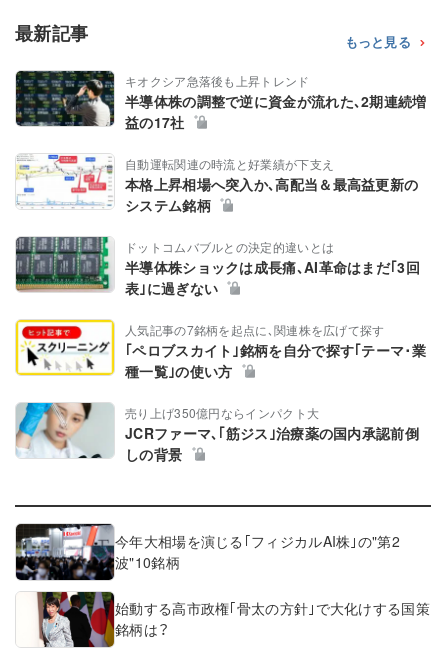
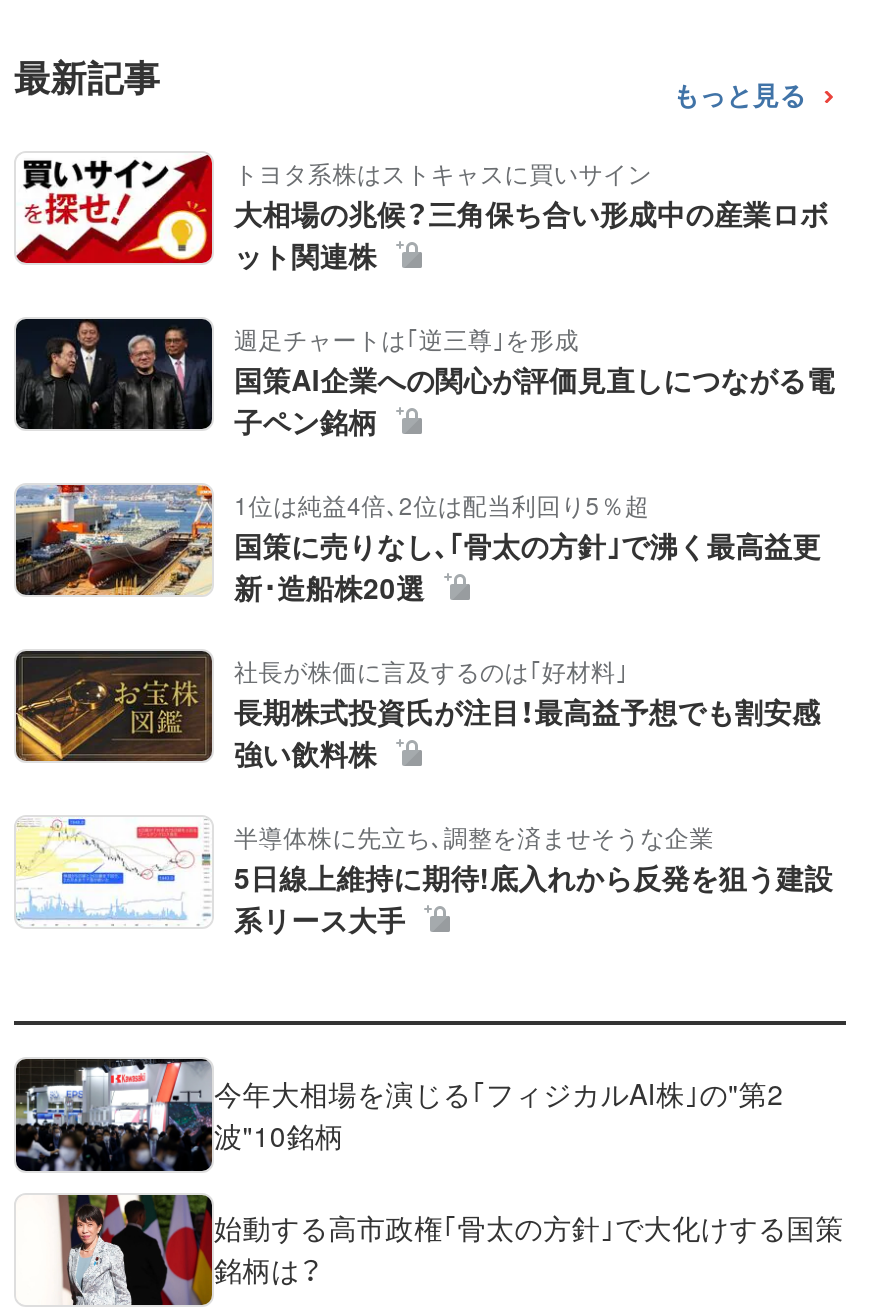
[15,70,427,132] [image] | キオクシア急落後も上昇トレンド | 半導体株の調整で逆に資金が流れた､2期連続増 | 益の17社 -> [16,153,829,276] [image] | トヨタ系株はストキャスに買いサイン | 大相場の兆候？三角保ち合い形成中の産業ロボ | ット関連株
[16,154,418,215] [image] | 自動運転関連の時流と好業績が下支え | 本格上昇相場へ突入か､高配当＆最高益更新の | システム銘柄 -> [14,317,835,442] [image] | 週足チャートは｢逆三尊｣を形成 | 国策AI企業への関心が評価見直しにつながる電 | 子ペン銘柄
[16,236,420,298] [image] | ドットコムバブルとの決定的違いとは | 半導体株ショックは成長痛､AI革命はまだ｢3回 | 表｣に過ぎない -> [16,483,821,608] [image] | 1位は純益4倍､2位は配当利回り5％超 | 国策に売りなし､｢骨太の方針｣で沸く最高益更 | 新･造船株20選
[15,319,426,381] [image] | 人気記事の7銘柄を起点に､関連株を広げて探す | ｢ペロブスカイト｣銘柄を自分で探す｢テーマ･業 | 種一覧｣の使い方 -> [14,649,821,774] [image] | 社長が株価に言及するのは｢好材料｣ | 長期株式投資氏が注目！最高益予想でも割安感 | 強い飲料株
[15,402,419,464] [image] | 売り上げ350億円ならインパクト大 | JCRファーマ､｢筋ジス｣治療薬の国内承認前倒 | しの背景 -> [16,817,833,940] [image] | 半導体株に先立ち､調整を済ませそうな企業 | 5日線上維持に期待!底入れから反発を狙う建設 | 系リース大手

